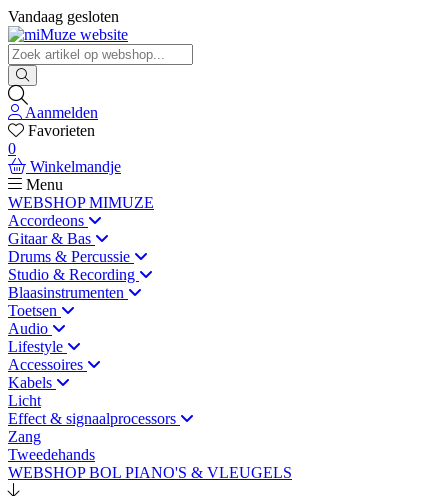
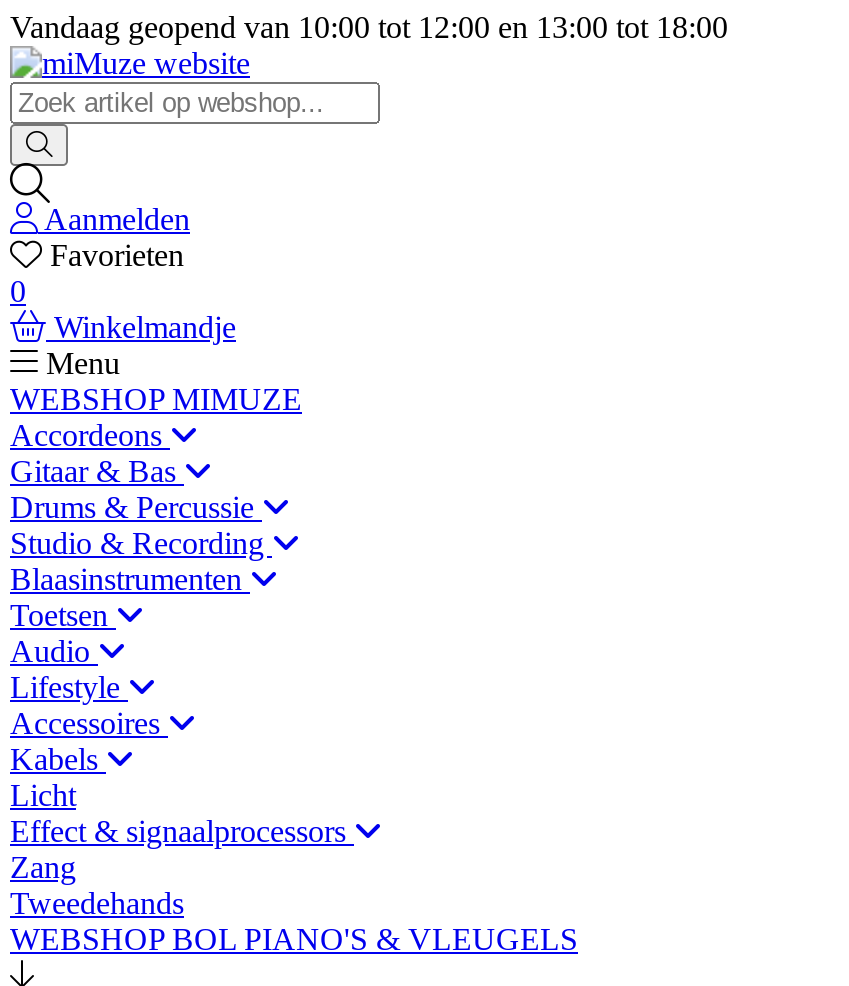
[8,8,119,25] Vandaag gesloten -> [10,10,728,44] Vandaag geopend van 10:00 tot 12:00 en 13:00 tot 18:00

